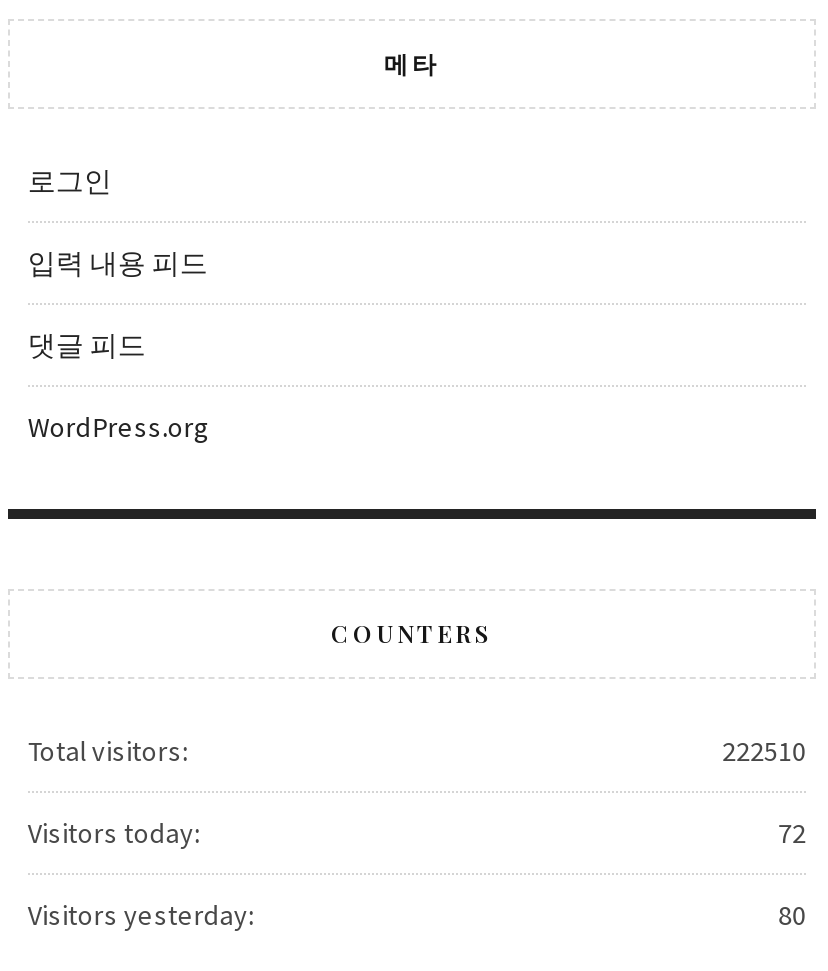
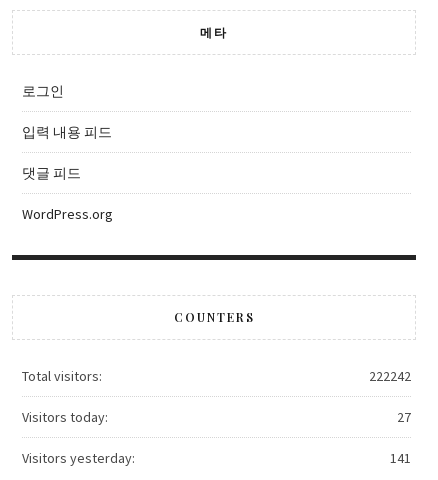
[722,734,806,770] 222510 -> [369,367,411,385] 222242
[778,816,806,852] 72 -> [397,408,411,426] 27
[778,898,806,934] 80 -> [390,449,411,467] 141

